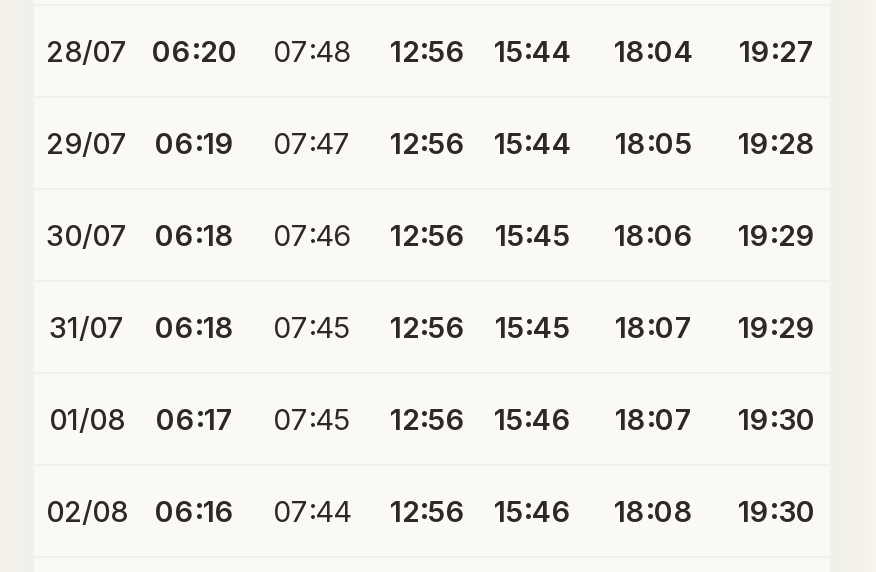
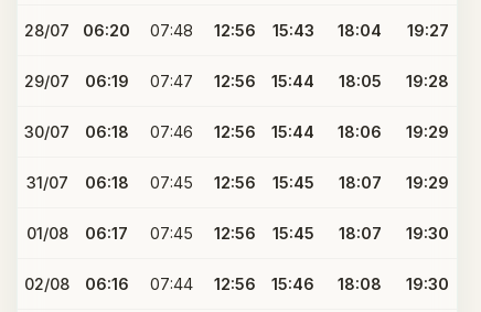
[46,34,815,68] 28/07 06:20 07:48 12:56 15:44 18:04 19:27 -> [24,21,448,40] 28/07 06:20 07:48 12:56 15:43 18:04 19:27
[46,218,816,252] 30/07 06:18 07:46 12:56 15:45 18:06 19:29 -> [24,122,449,141] 30/07 06:18 07:46 12:56 15:44 18:06 19:29
[49,402,816,436] 01/08 06:17 07:45 12:56 15:46 18:07 19:30 -> [26,224,449,243] 01/08 06:17 07:45 12:56 15:45 18:07 19:30

